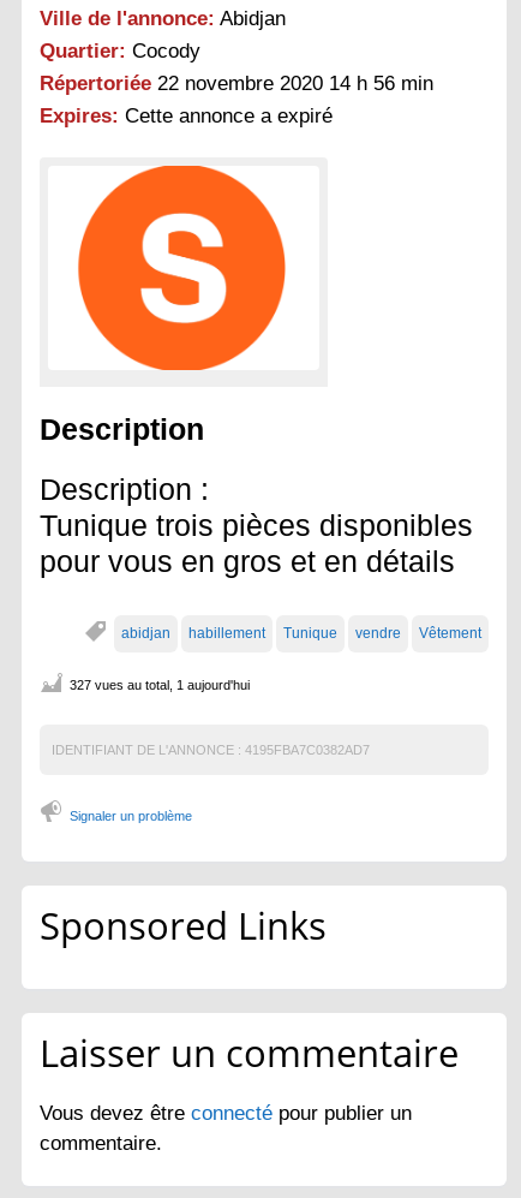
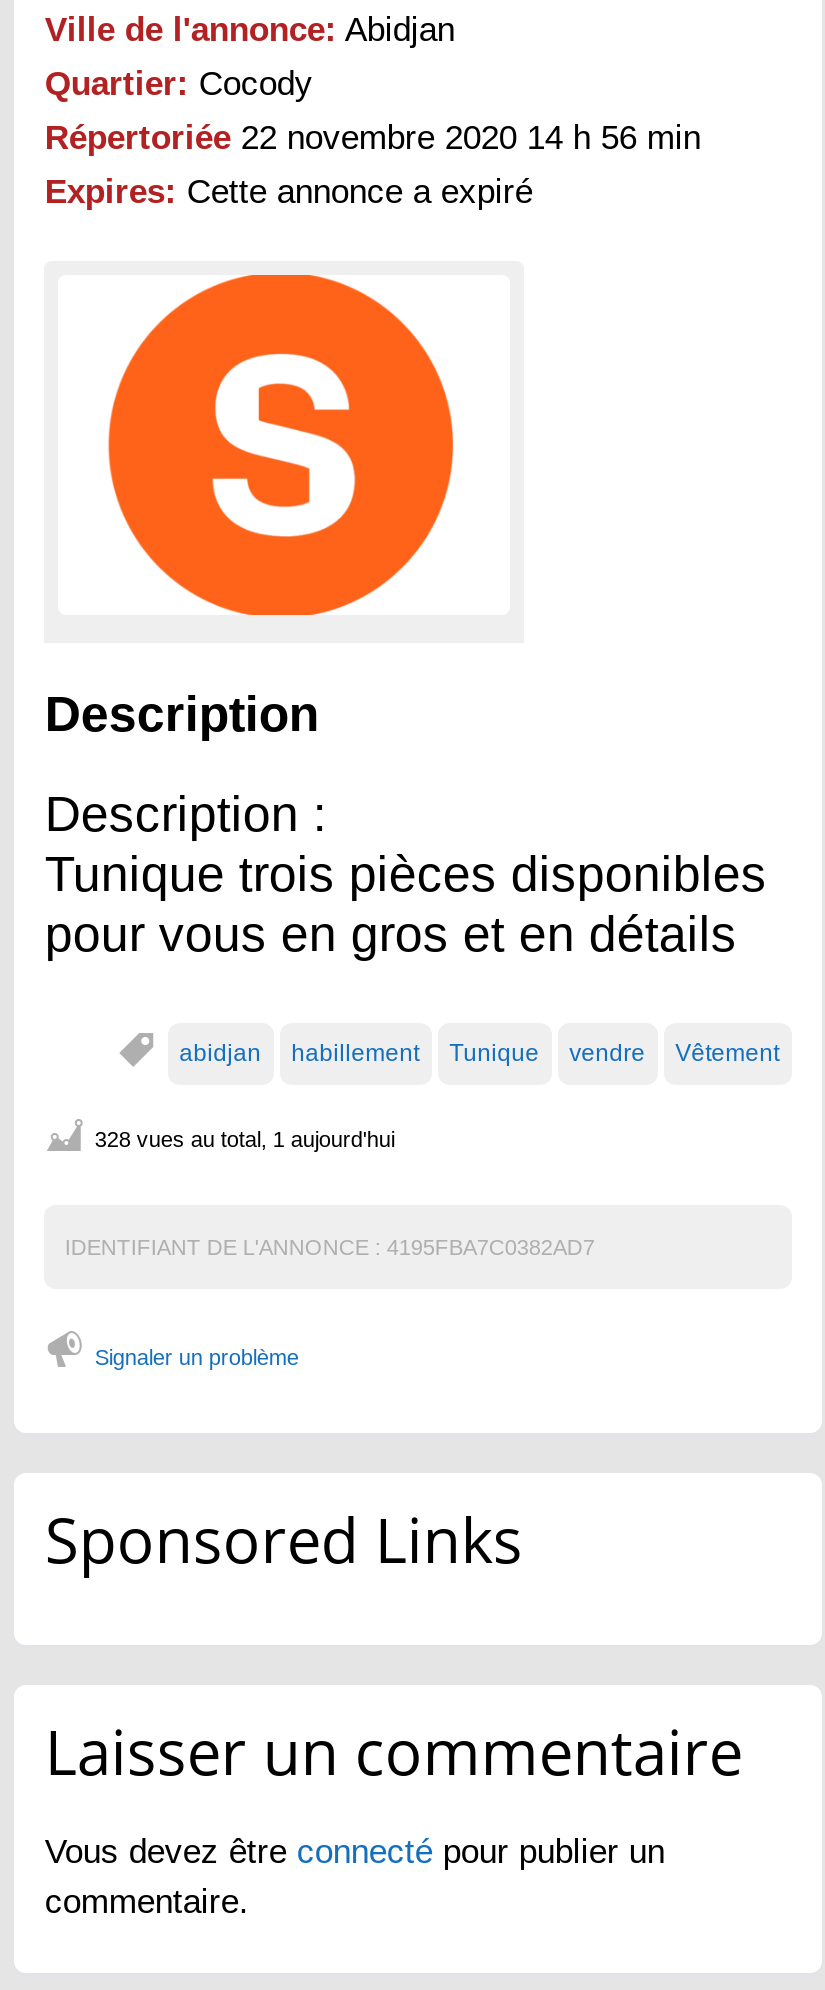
[70,677,250,692] 327 vues au total, 1 aujourd'hui -> [95,1126,395,1150] 328 vues au total, 1 aujourd'hui

